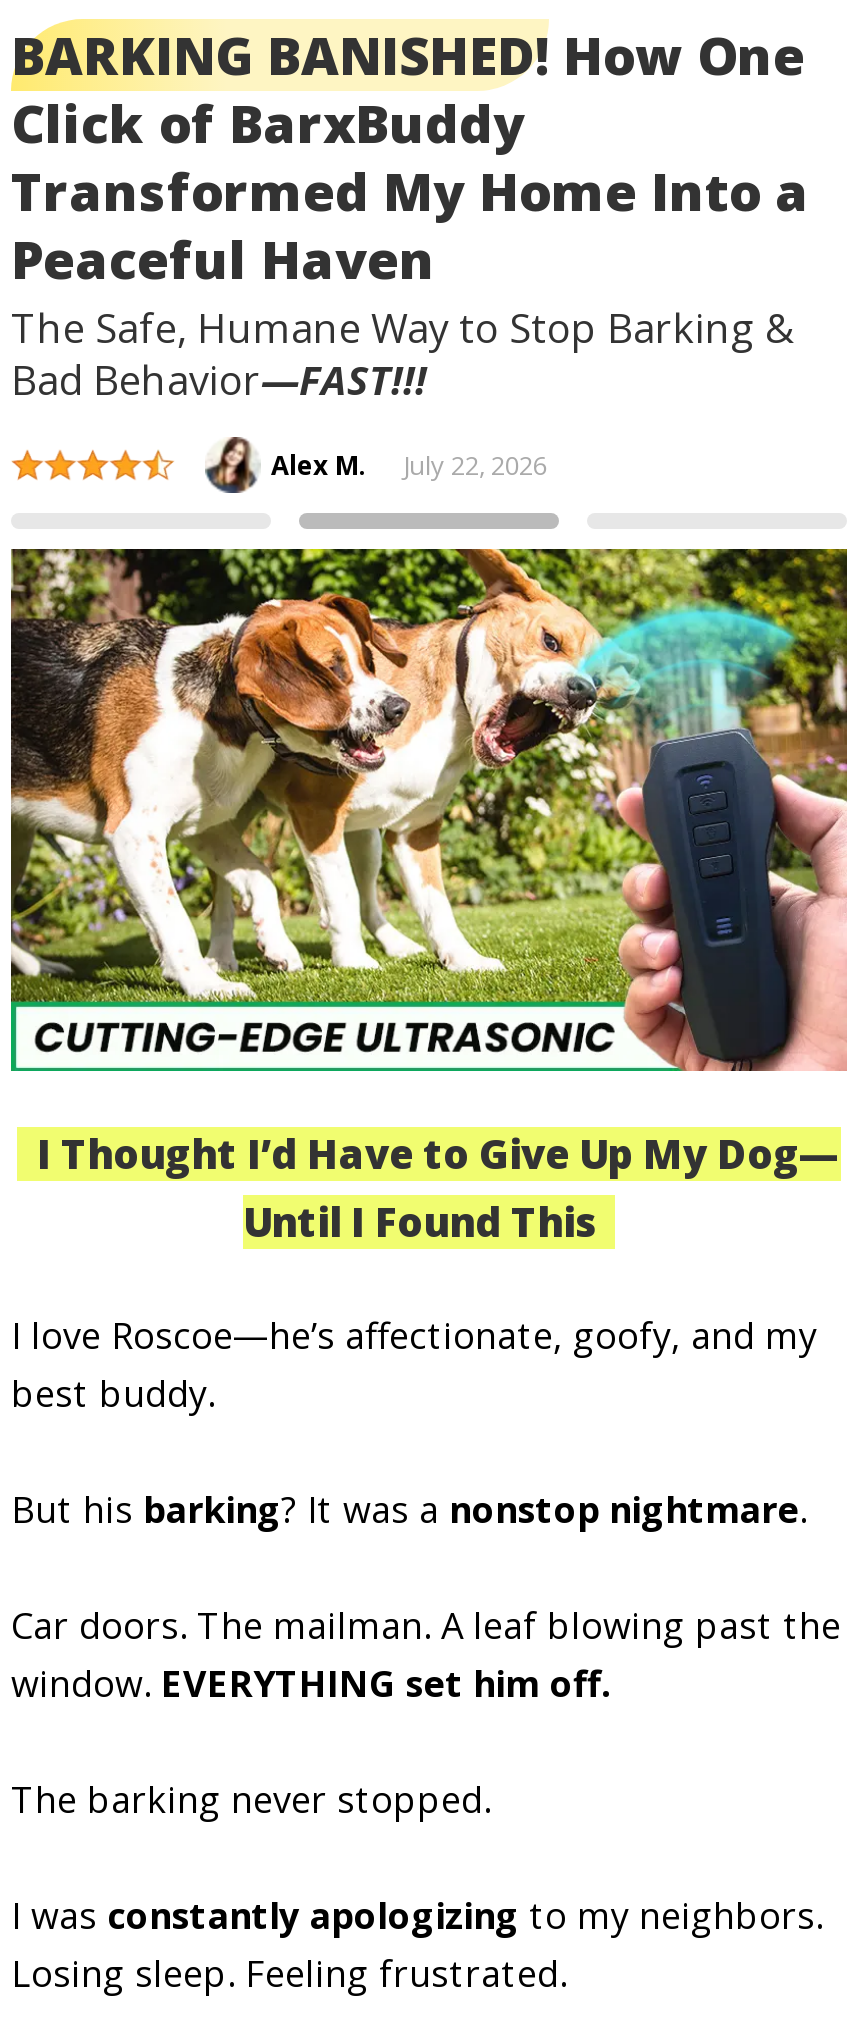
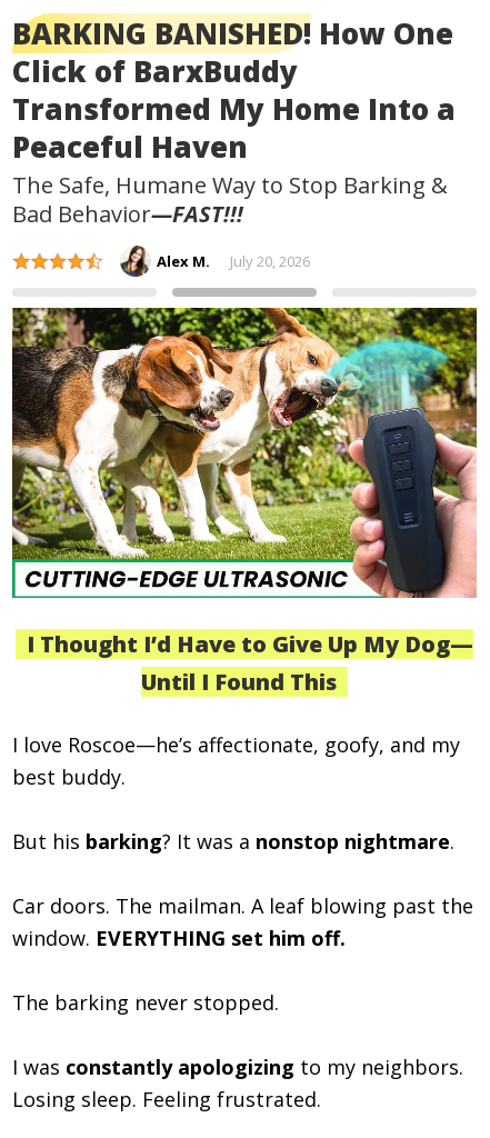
[271,447,547,483] Alex M. July 22, 2026 -> [157,251,310,271] Alex M. July 20, 2026

